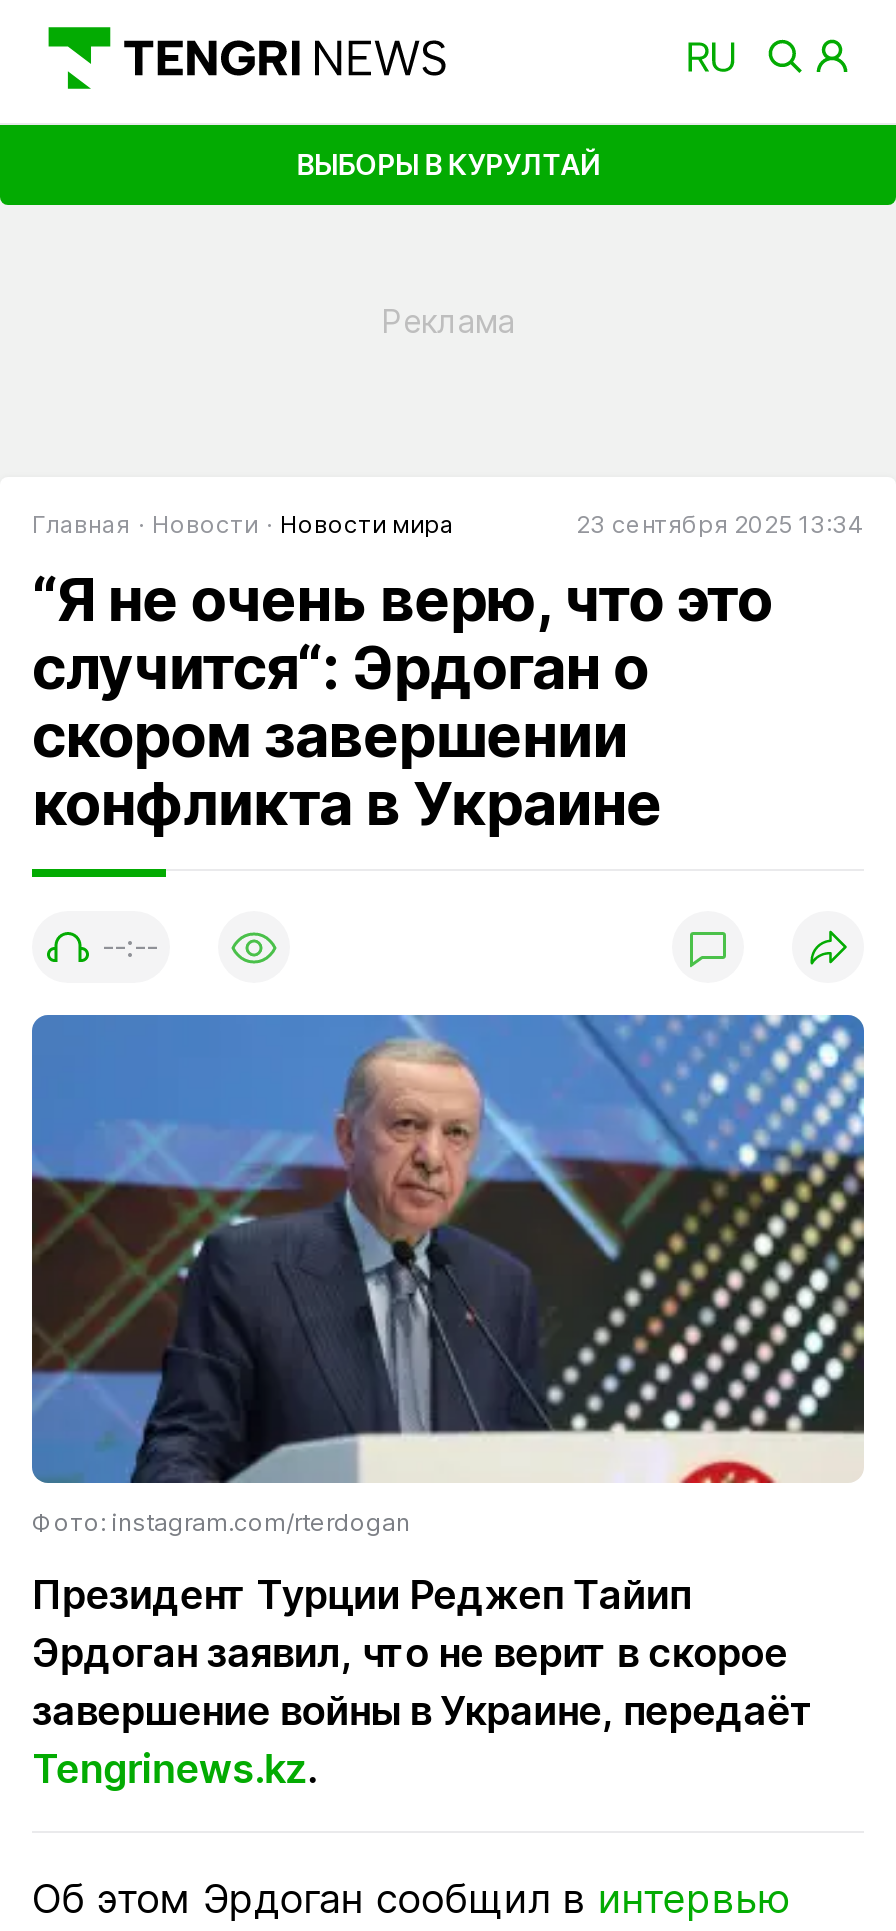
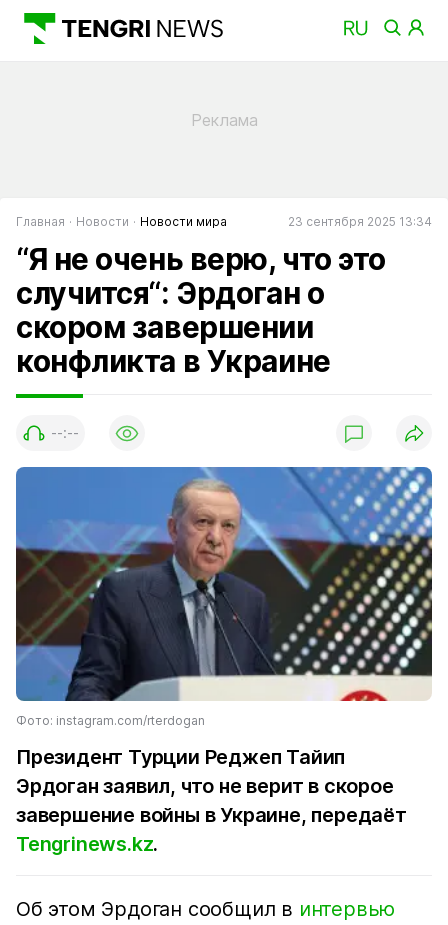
[296,146,600,180] ВЫБОРЫ В КУРУЛТАЙ -> none

